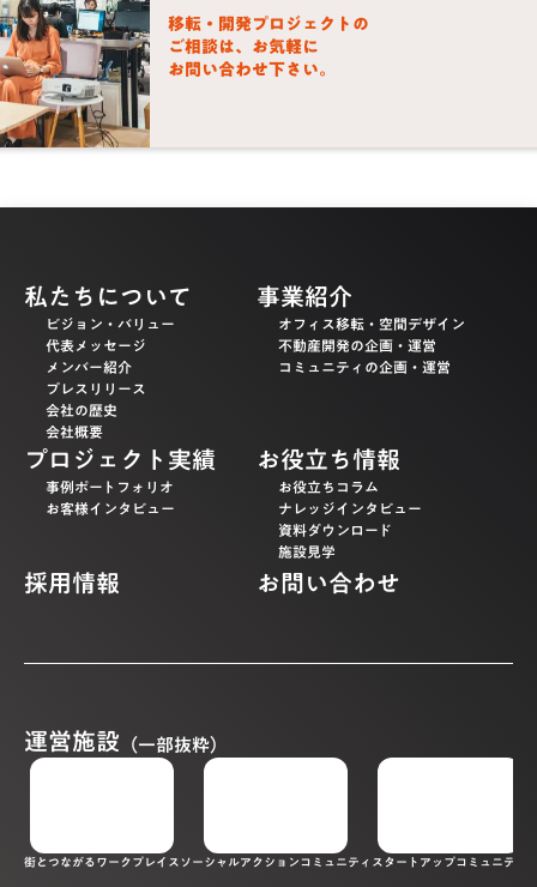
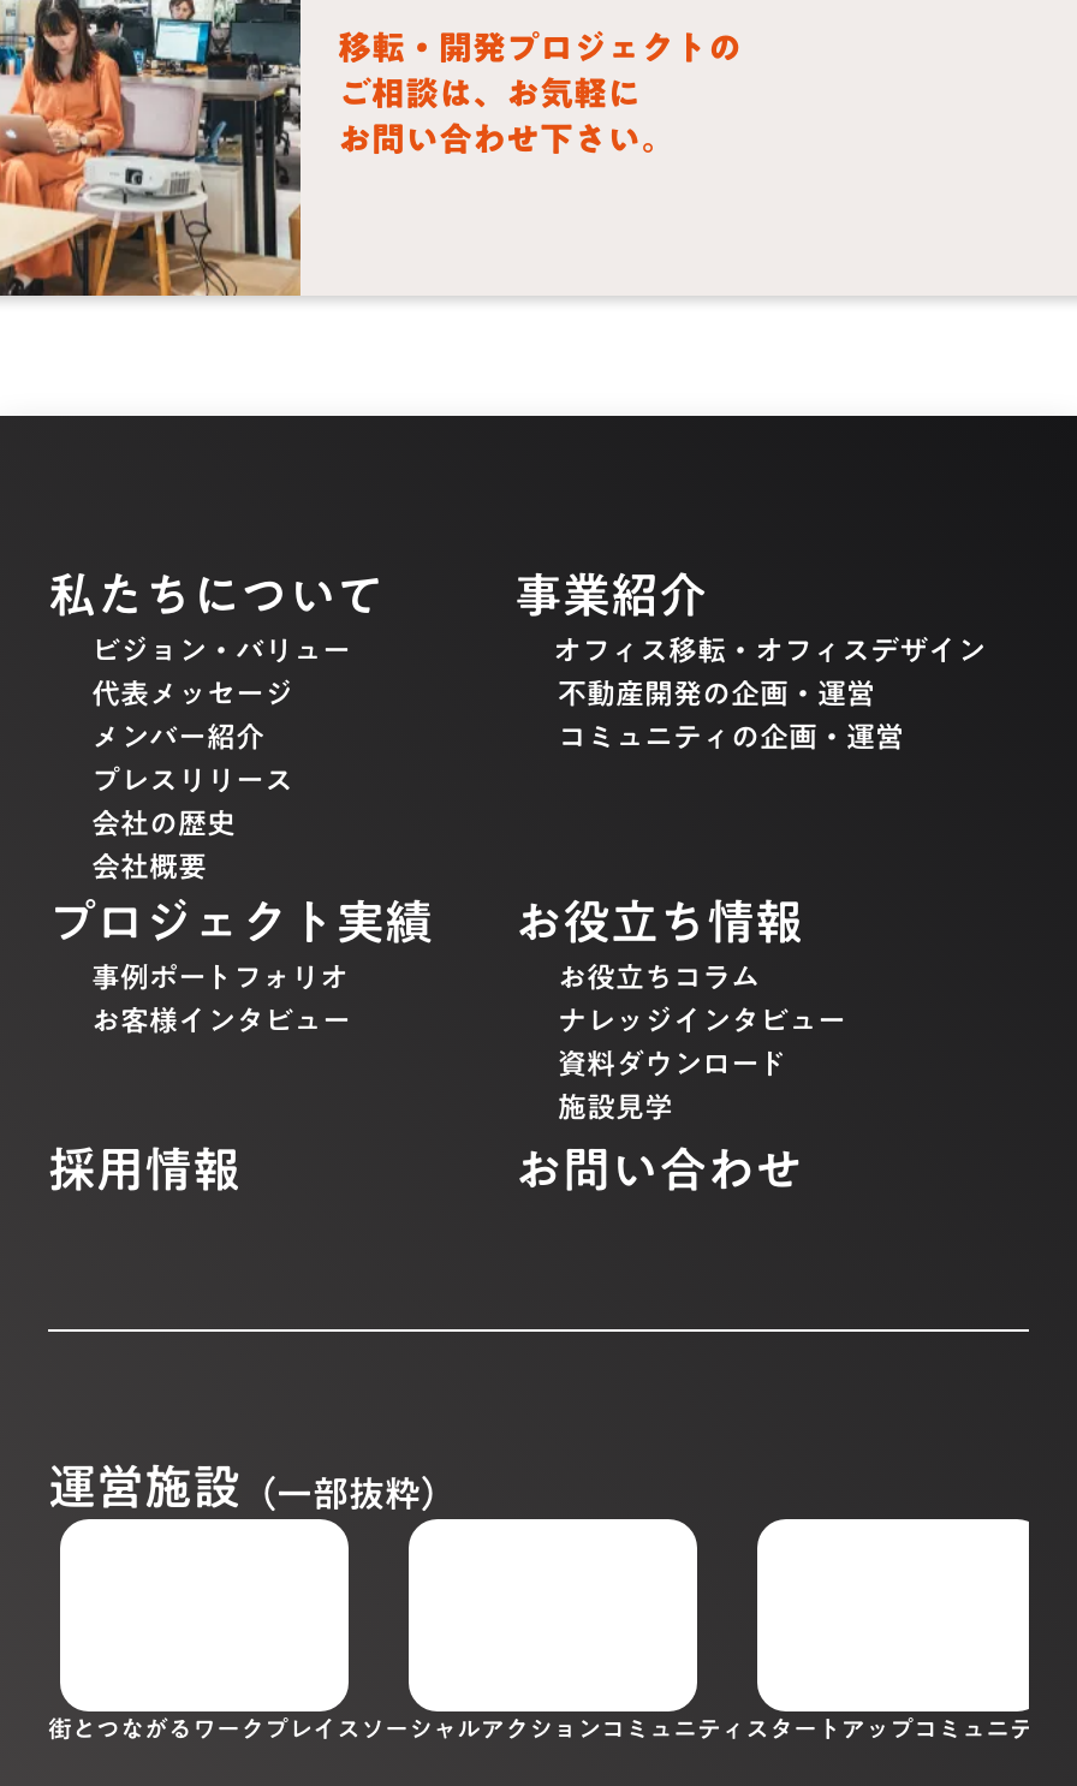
[278,309,465,338] オフィス移転・空間デザイン -> [553,619,986,677] オフィス移転・オフィスデザイン

